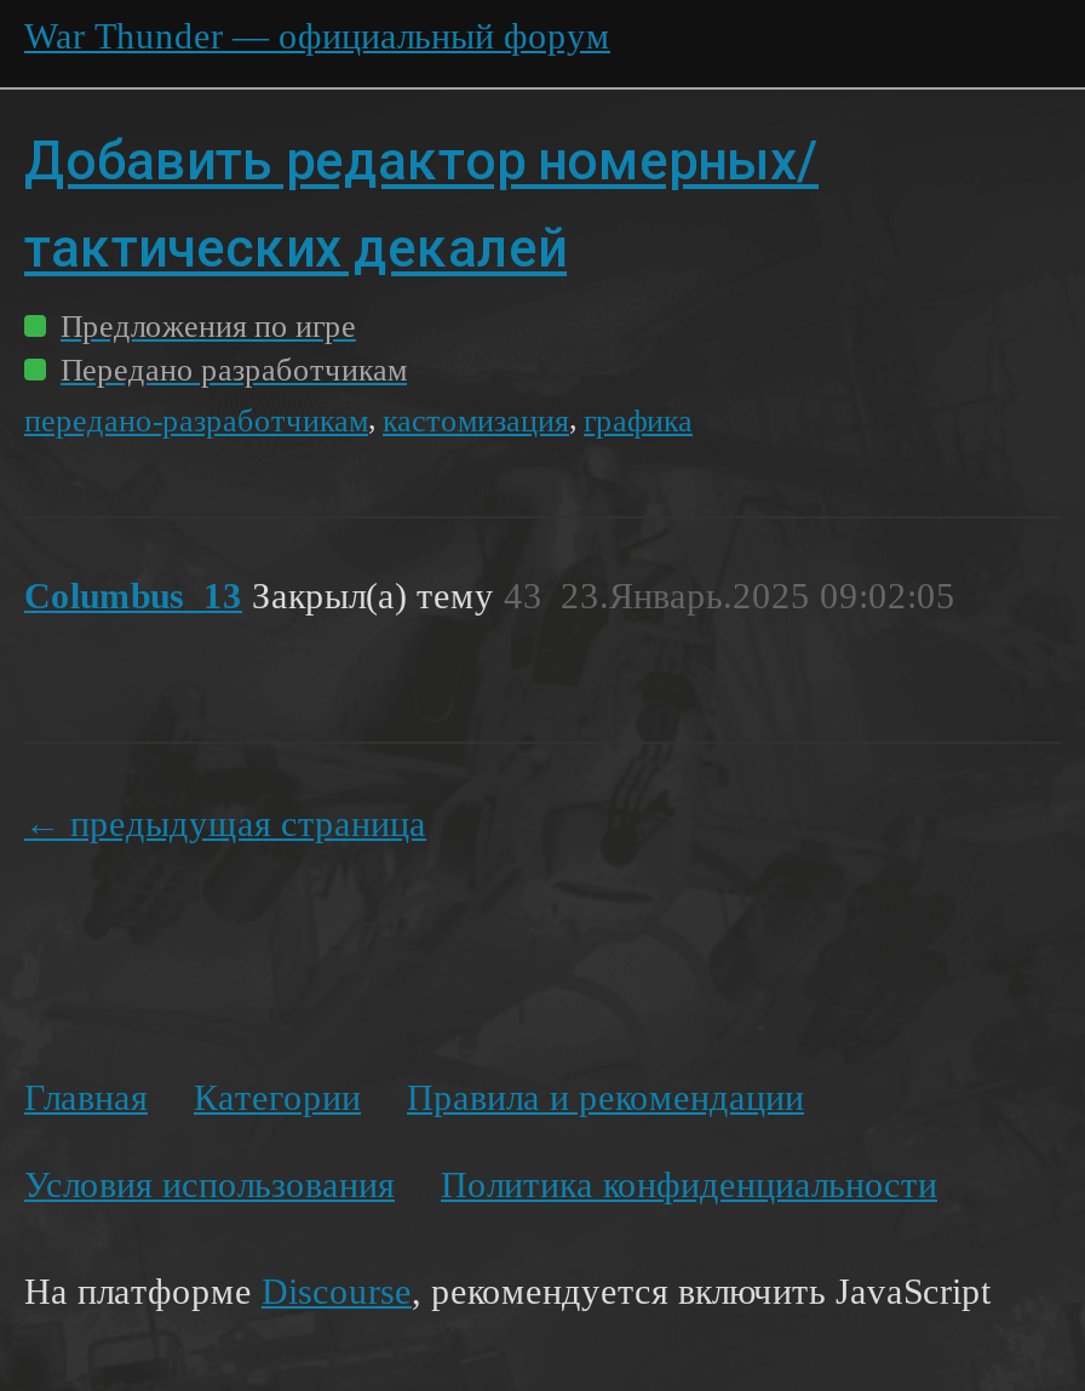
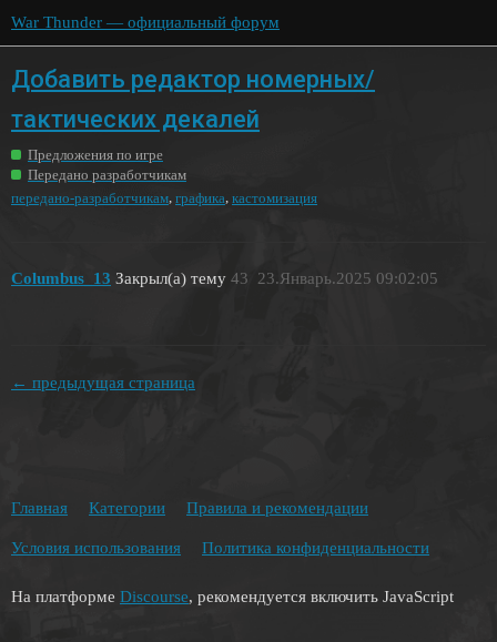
[24,400,693,438] передано-разработчикам, кастомизация, графика -> [11,188,317,206] передано-разработчикам, графика, кастомизация

